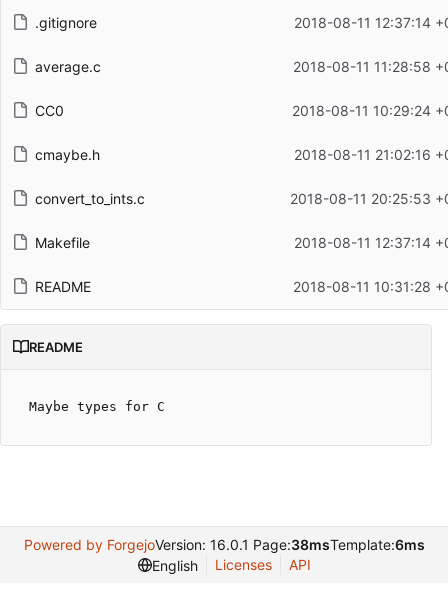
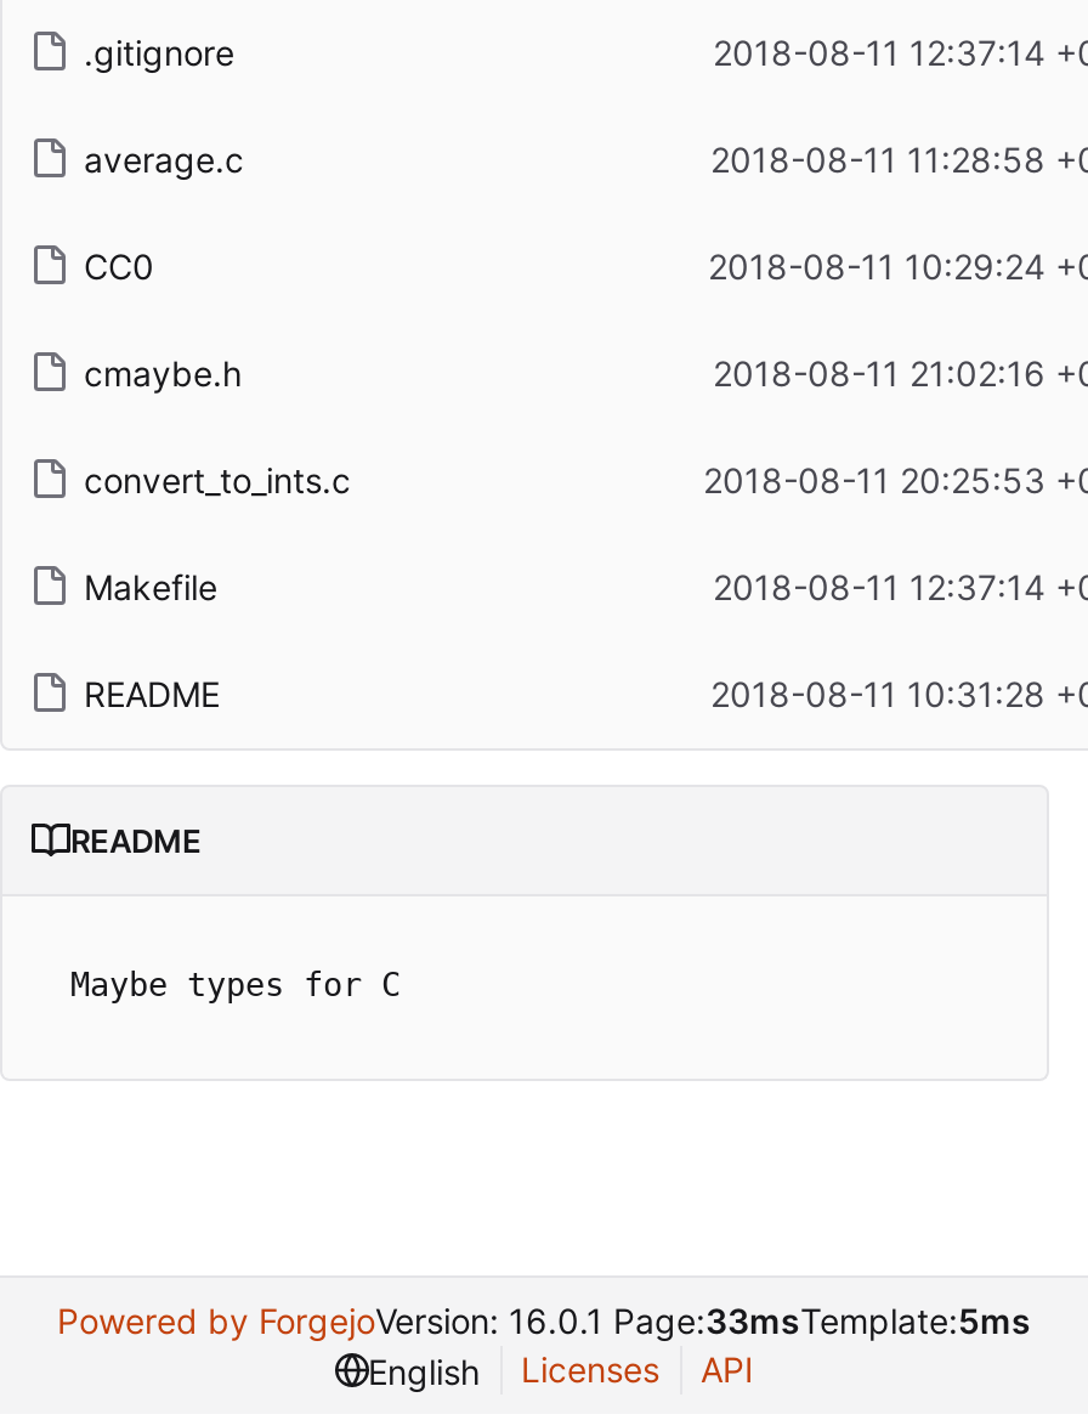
[23,536,424,553] Powered by ForgejoVersion: 16.0.1 Page:38msTemplate:6ms -> [57,1300,1031,1341] Powered by ForgejoVersion: 16.0.1 Page:33msTemplate:5ms

